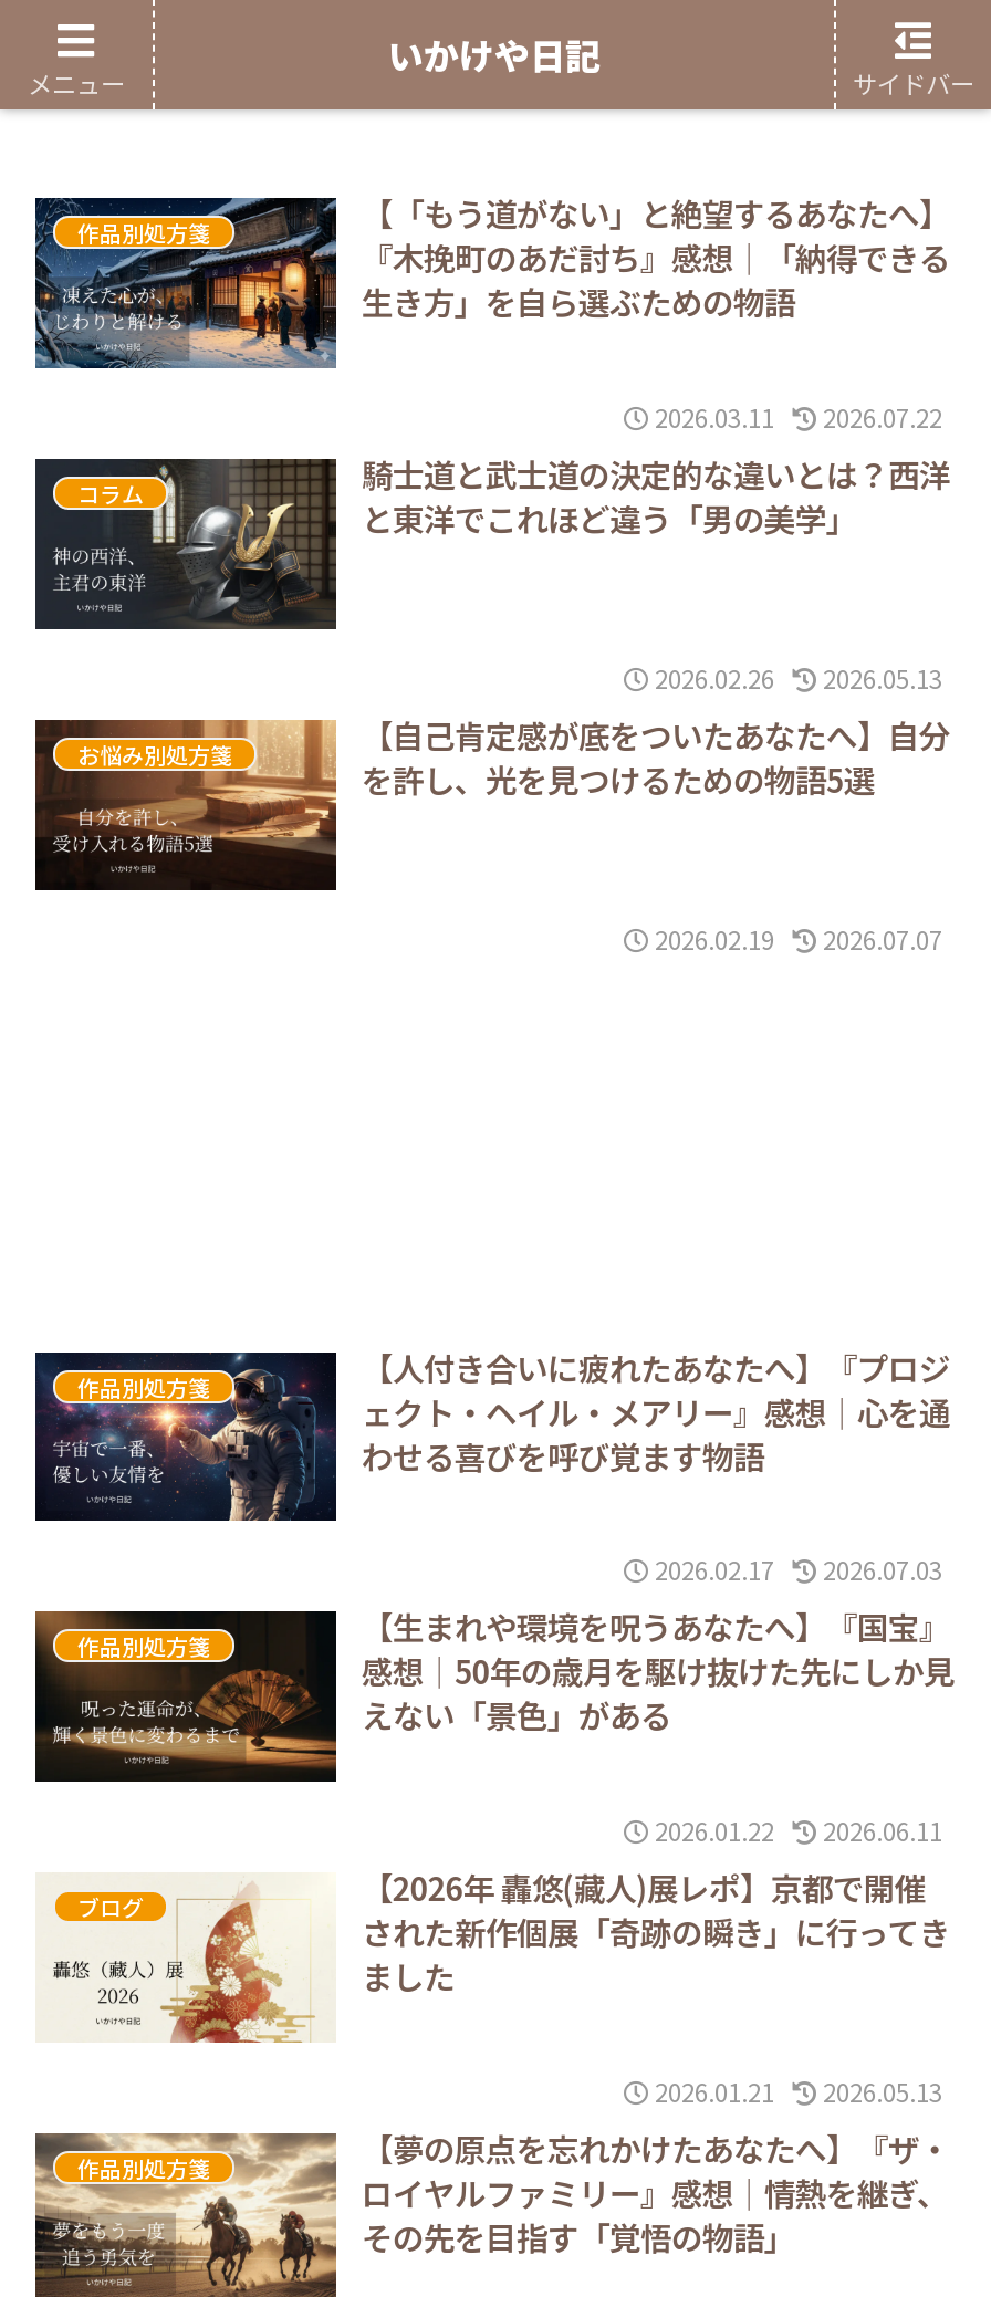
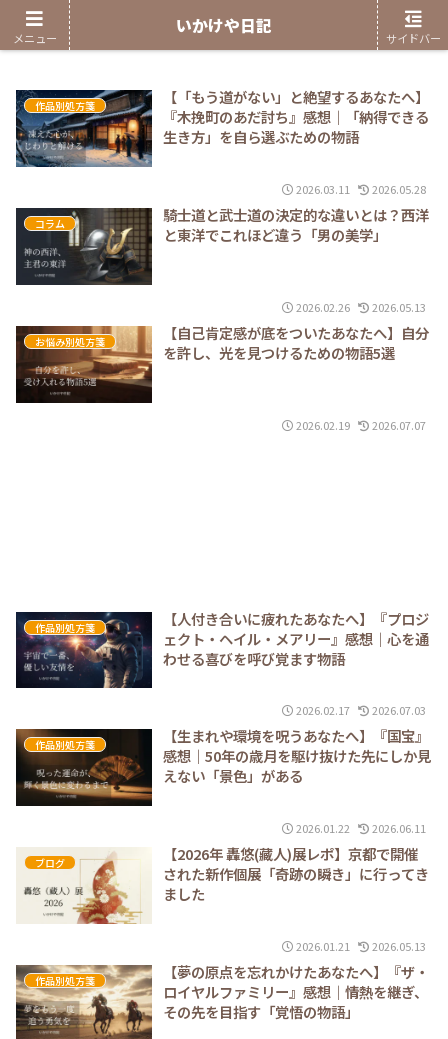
[655,399,942,435] 2026.03.11 2026.07.22 -> [296,181,426,197] 2026.03.11 2026.05.28

